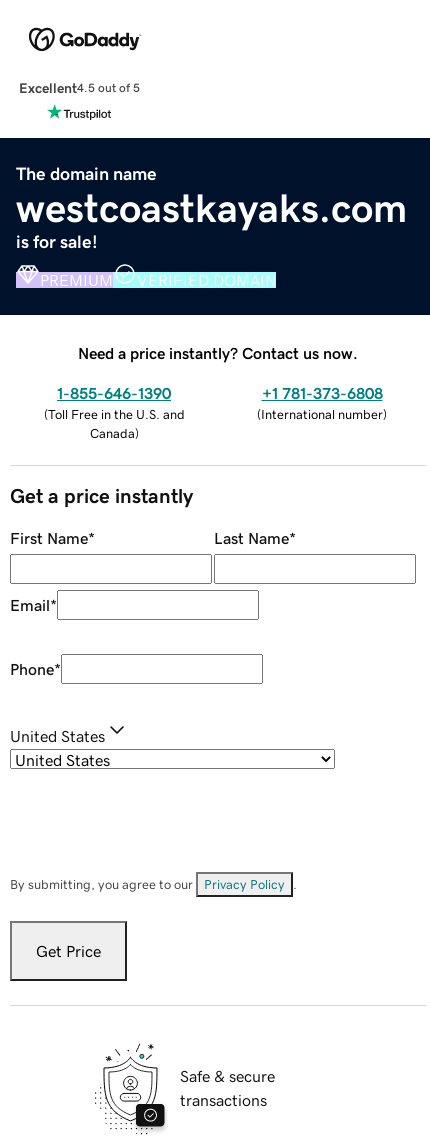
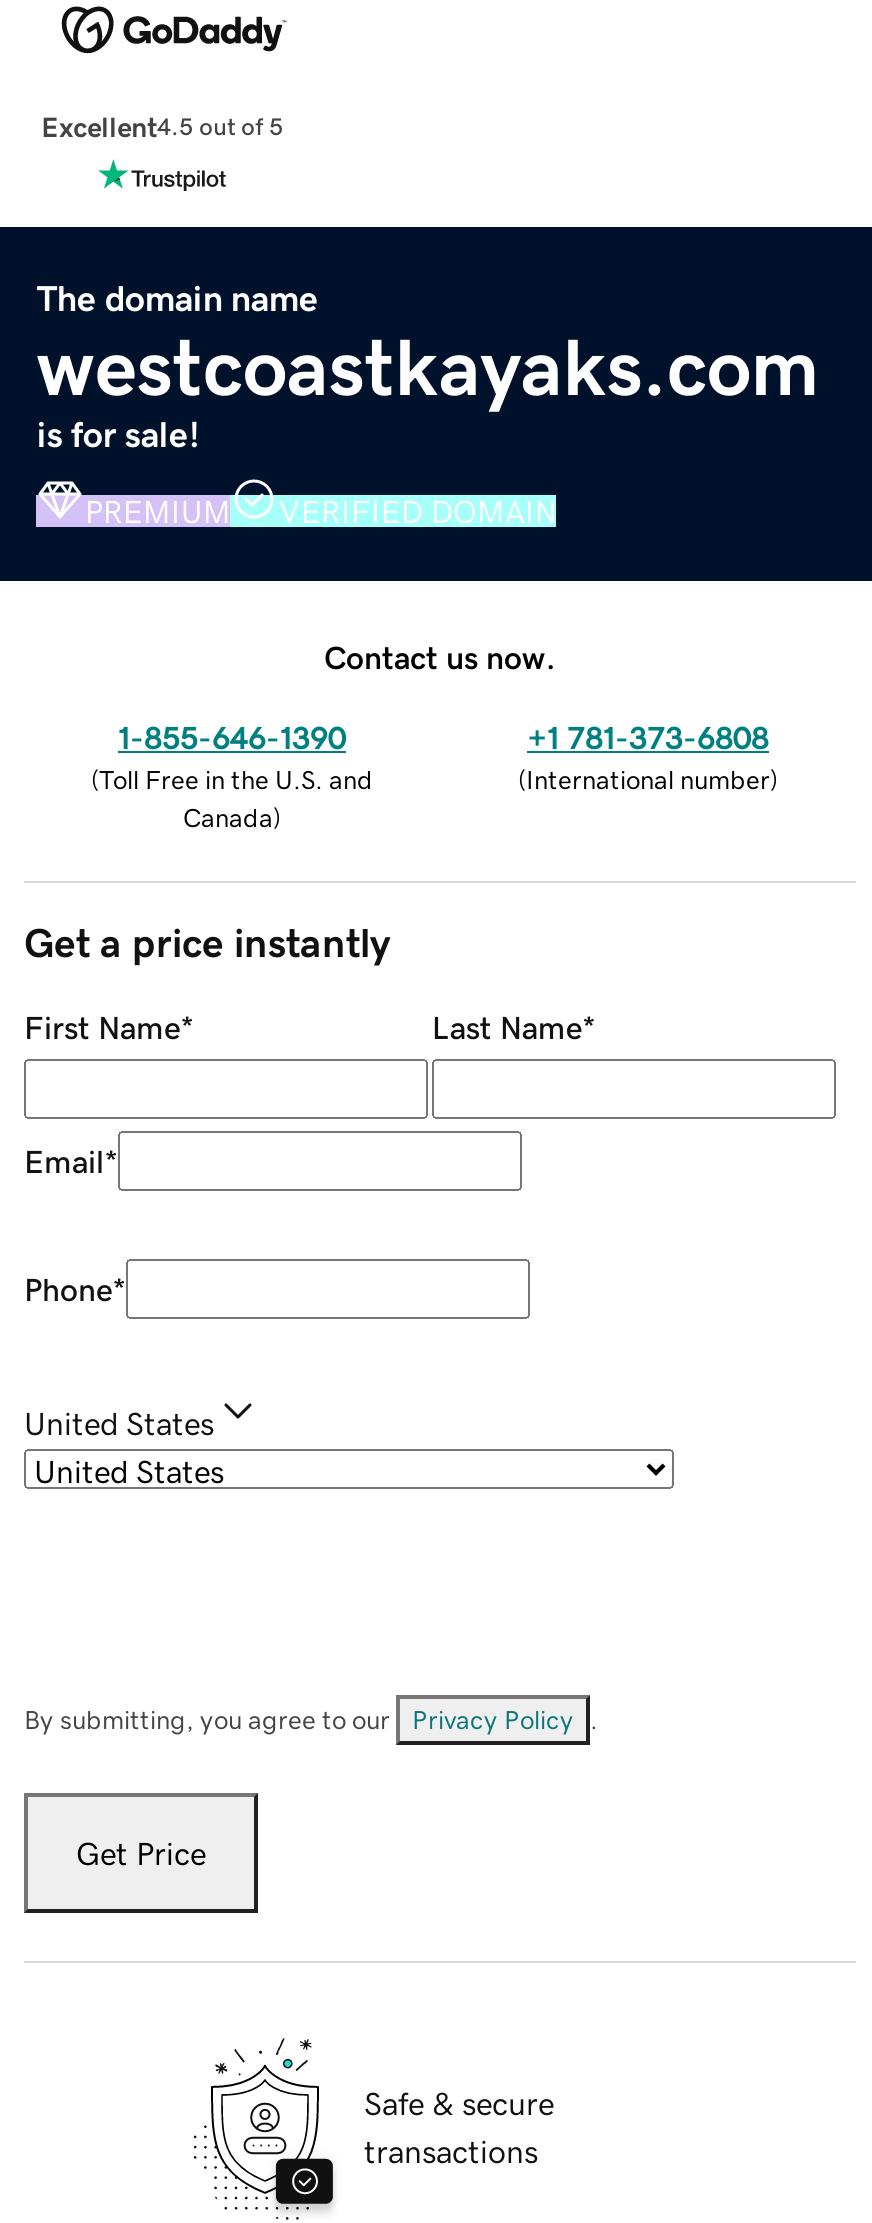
[78,345,358,361] Need a price instantly? Contact us now. -> [324,640,556,672] Contact us now.

